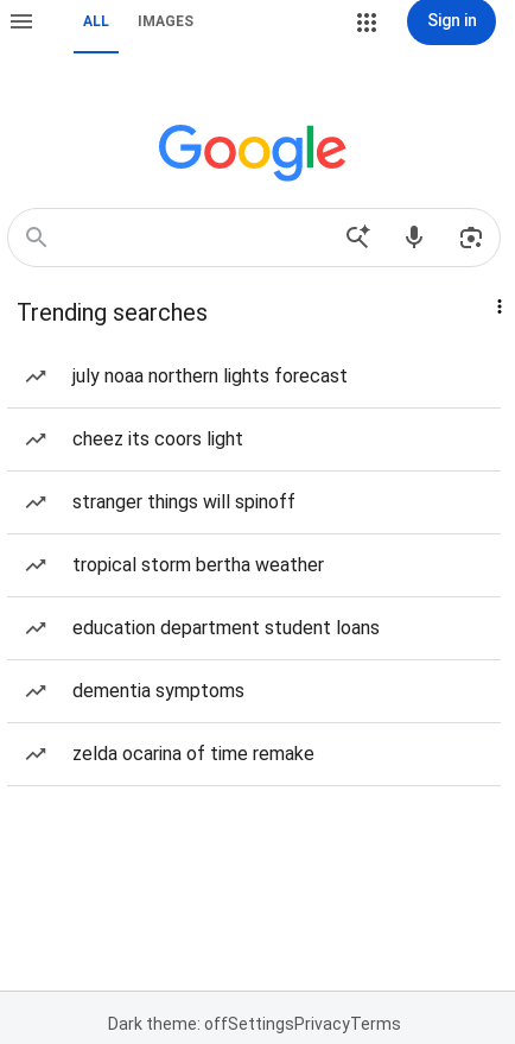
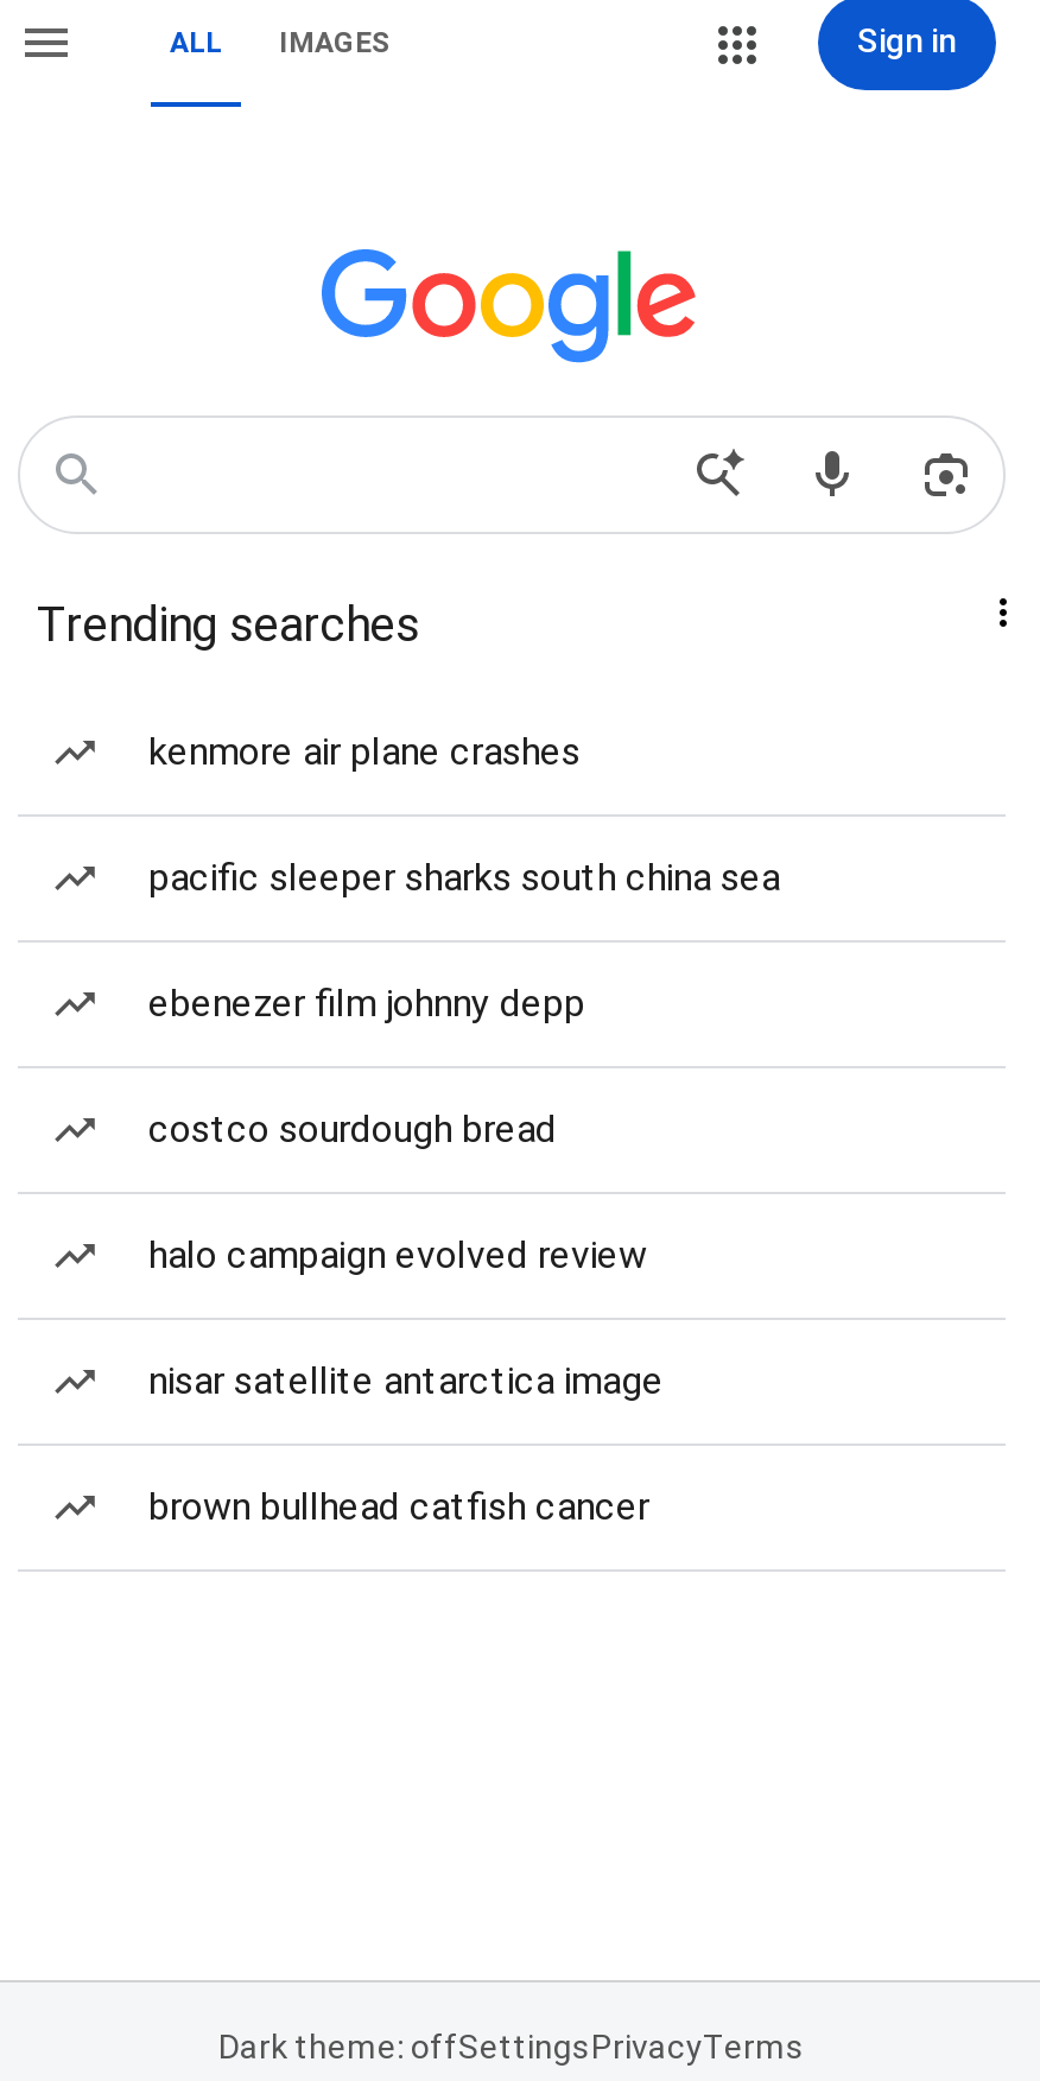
[72,365,348,387] july noaa northern lights forecast -> [148,729,581,774] kenmore air plane crashes
[72,428,243,450] cheez its coors light -> [148,855,780,900] pacific sleeper sharks south china sea
[72,491,295,513] stranger things will spinoff -> [148,981,585,1026] ebenezer film johnny depp
[72,553,324,576] tropical storm bertha weather -> [148,1106,557,1151] costco sourdough bread
[72,616,380,639] education department student loans -> [148,1232,647,1277] halo campaign evolved review
[72,679,244,702] dementia symptoms -> [148,1358,664,1403] nisar satellite antarctica image
[72,742,314,765] zelda ocarina of time remake -> [148,1484,649,1529] brown bullhead catfish cancer

